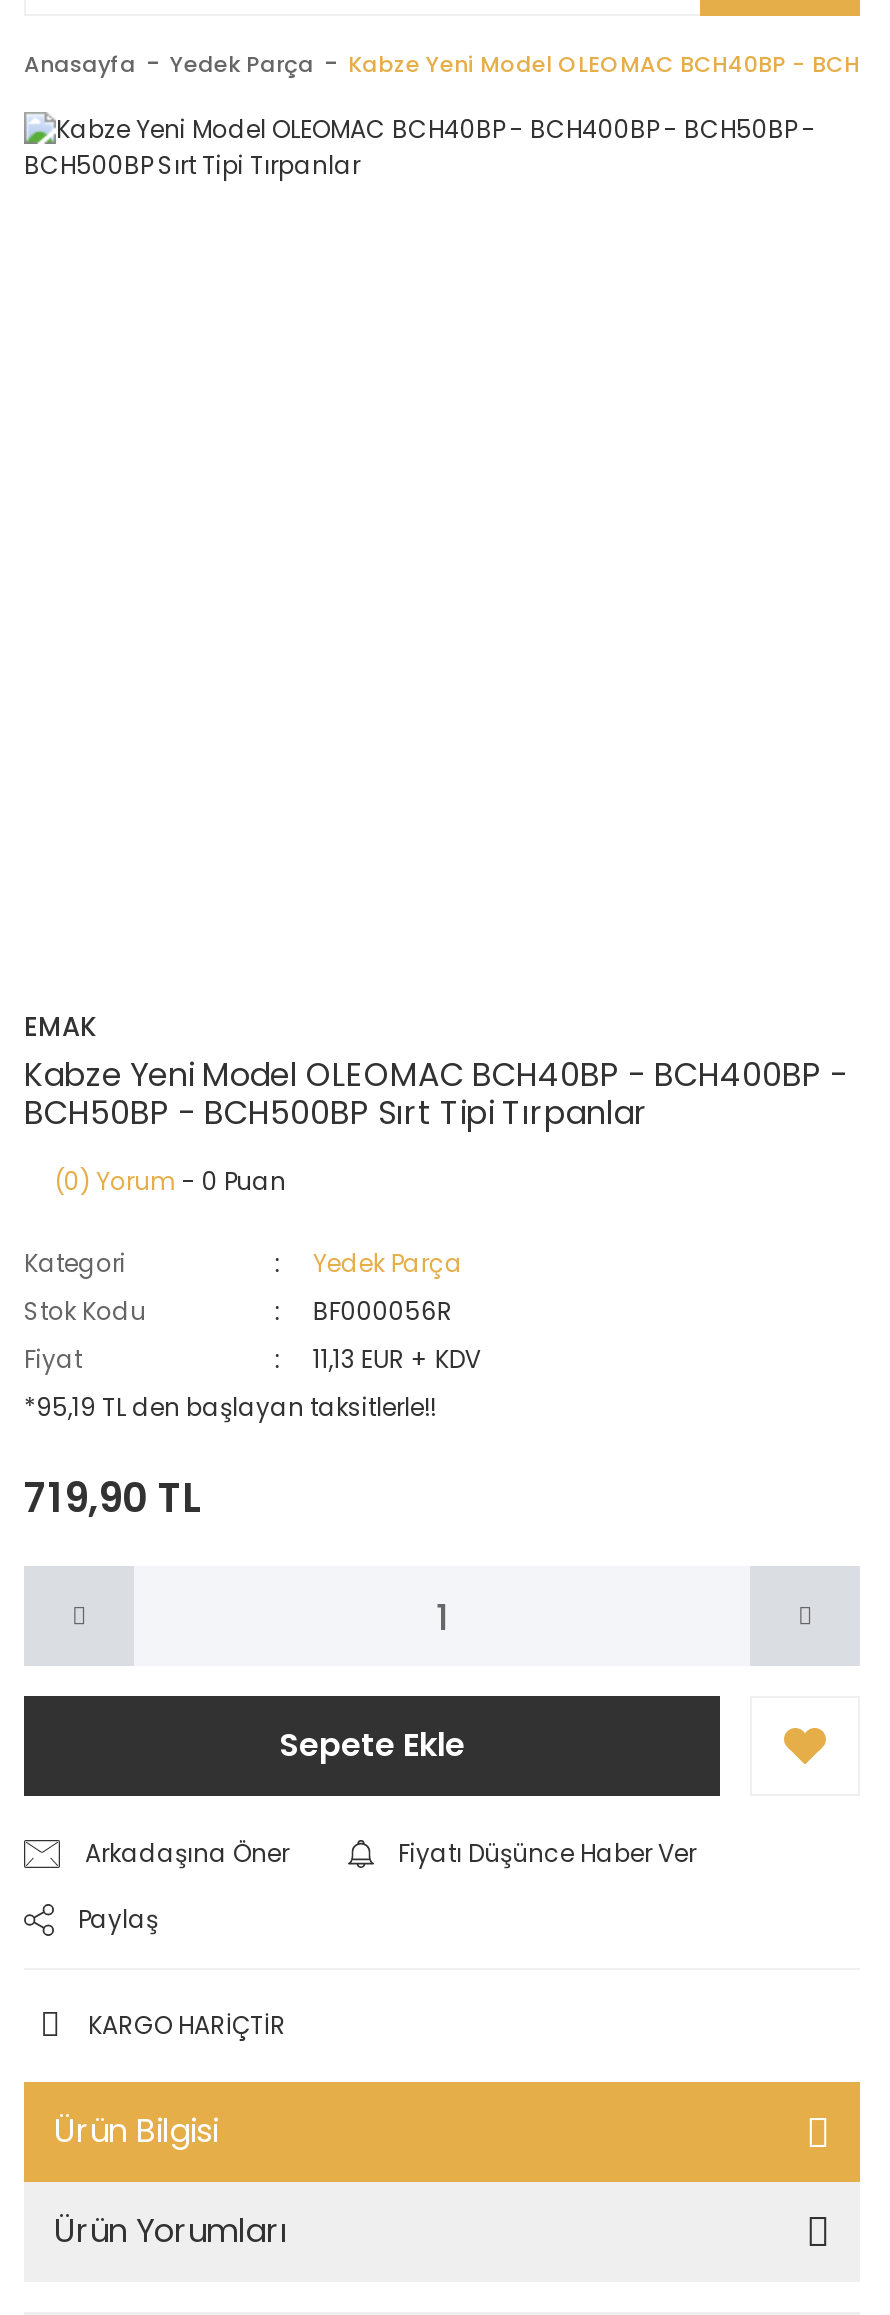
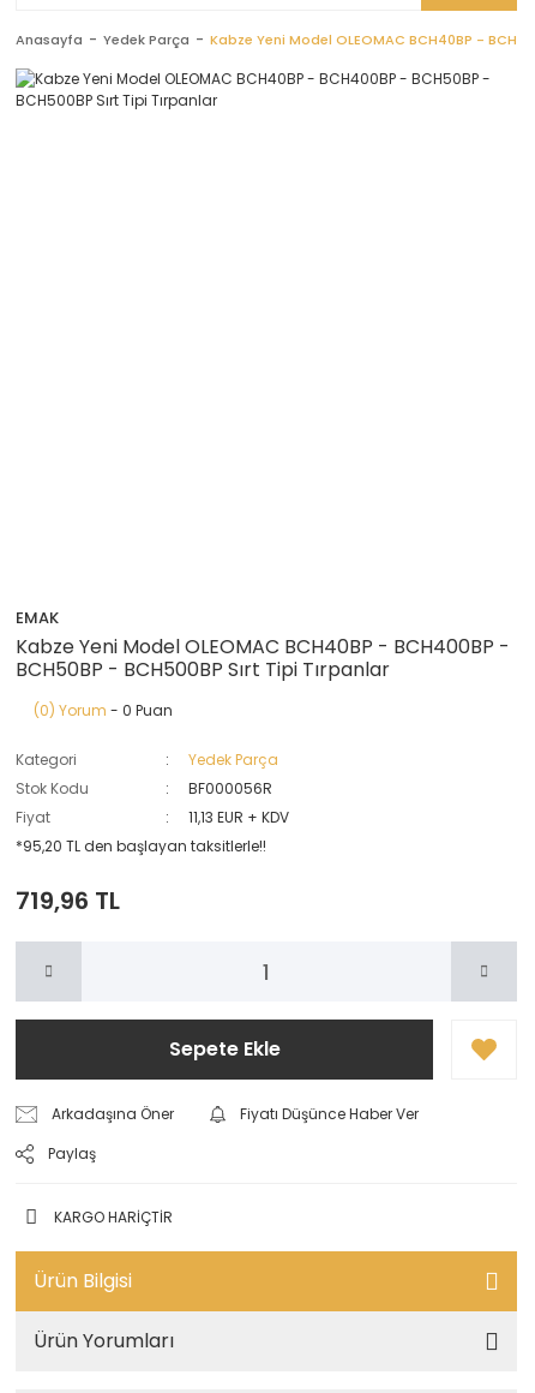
[24,1390,436,1424] *95,19 TL den başlayan taksitlerle!! -> [16,836,266,856] *95,20 TL den başlayan taksitlerle!!
[24,1470,200,1526] 719,90 TL -> [16,884,120,917] 719,96 TL

